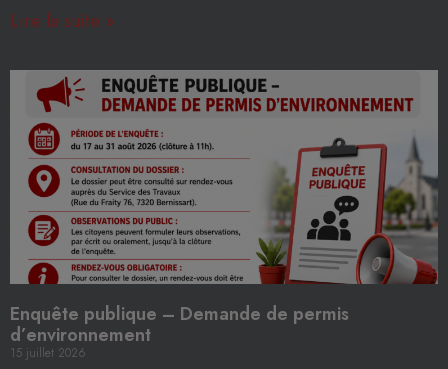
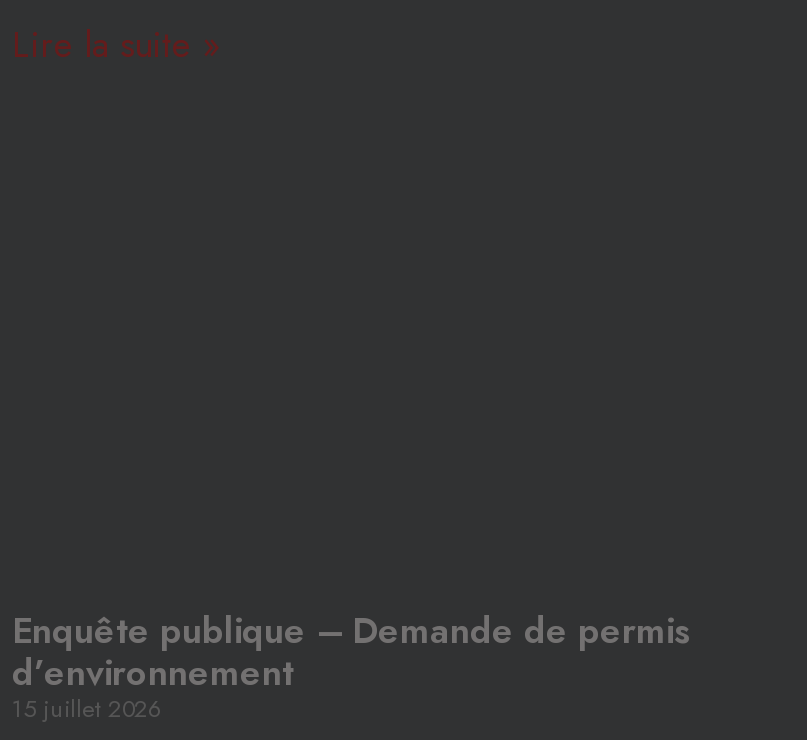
[9,69,439,285] [image] -> none

